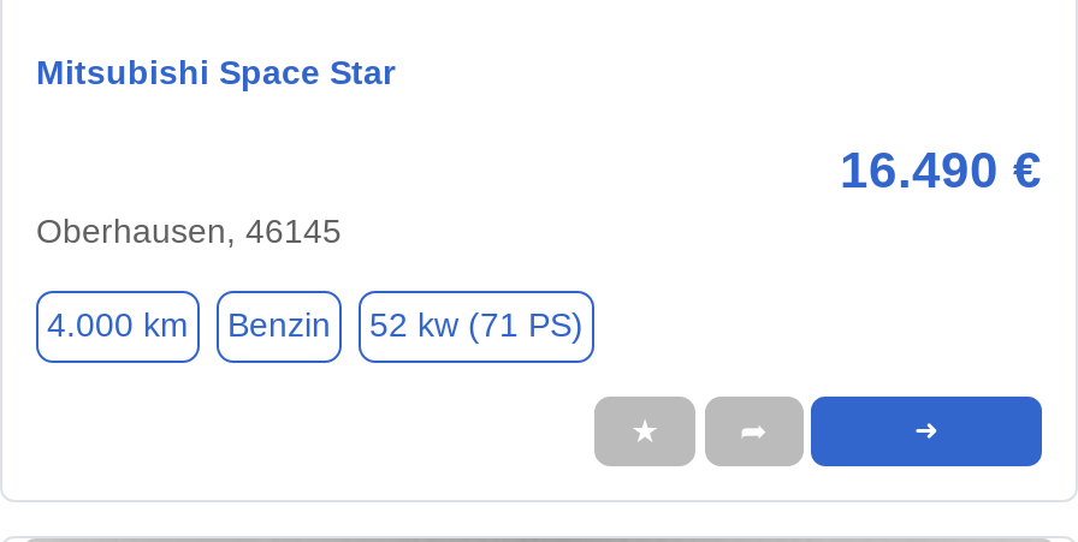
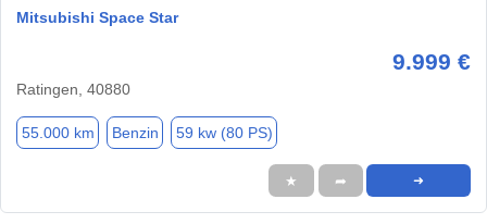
[36,142,1042,250] 16.490 € | Oberhausen, 46145 -> [16,49,471,98] 9.999 € | Ratingen, 40880
[47,306,189,345] 4.000 km -> [21,124,94,141] 55.000 km
[369,306,584,345] 52 kw (71 PS) -> [176,124,272,141] 59 kw (80 PS)

